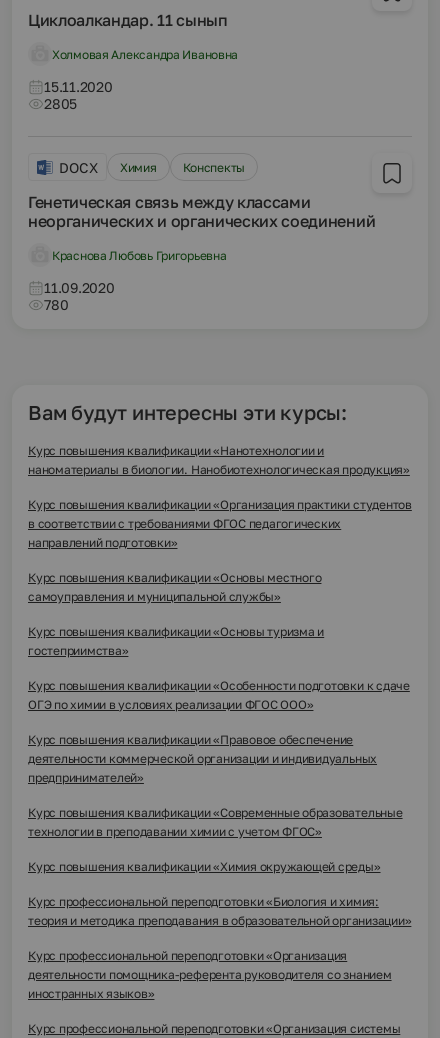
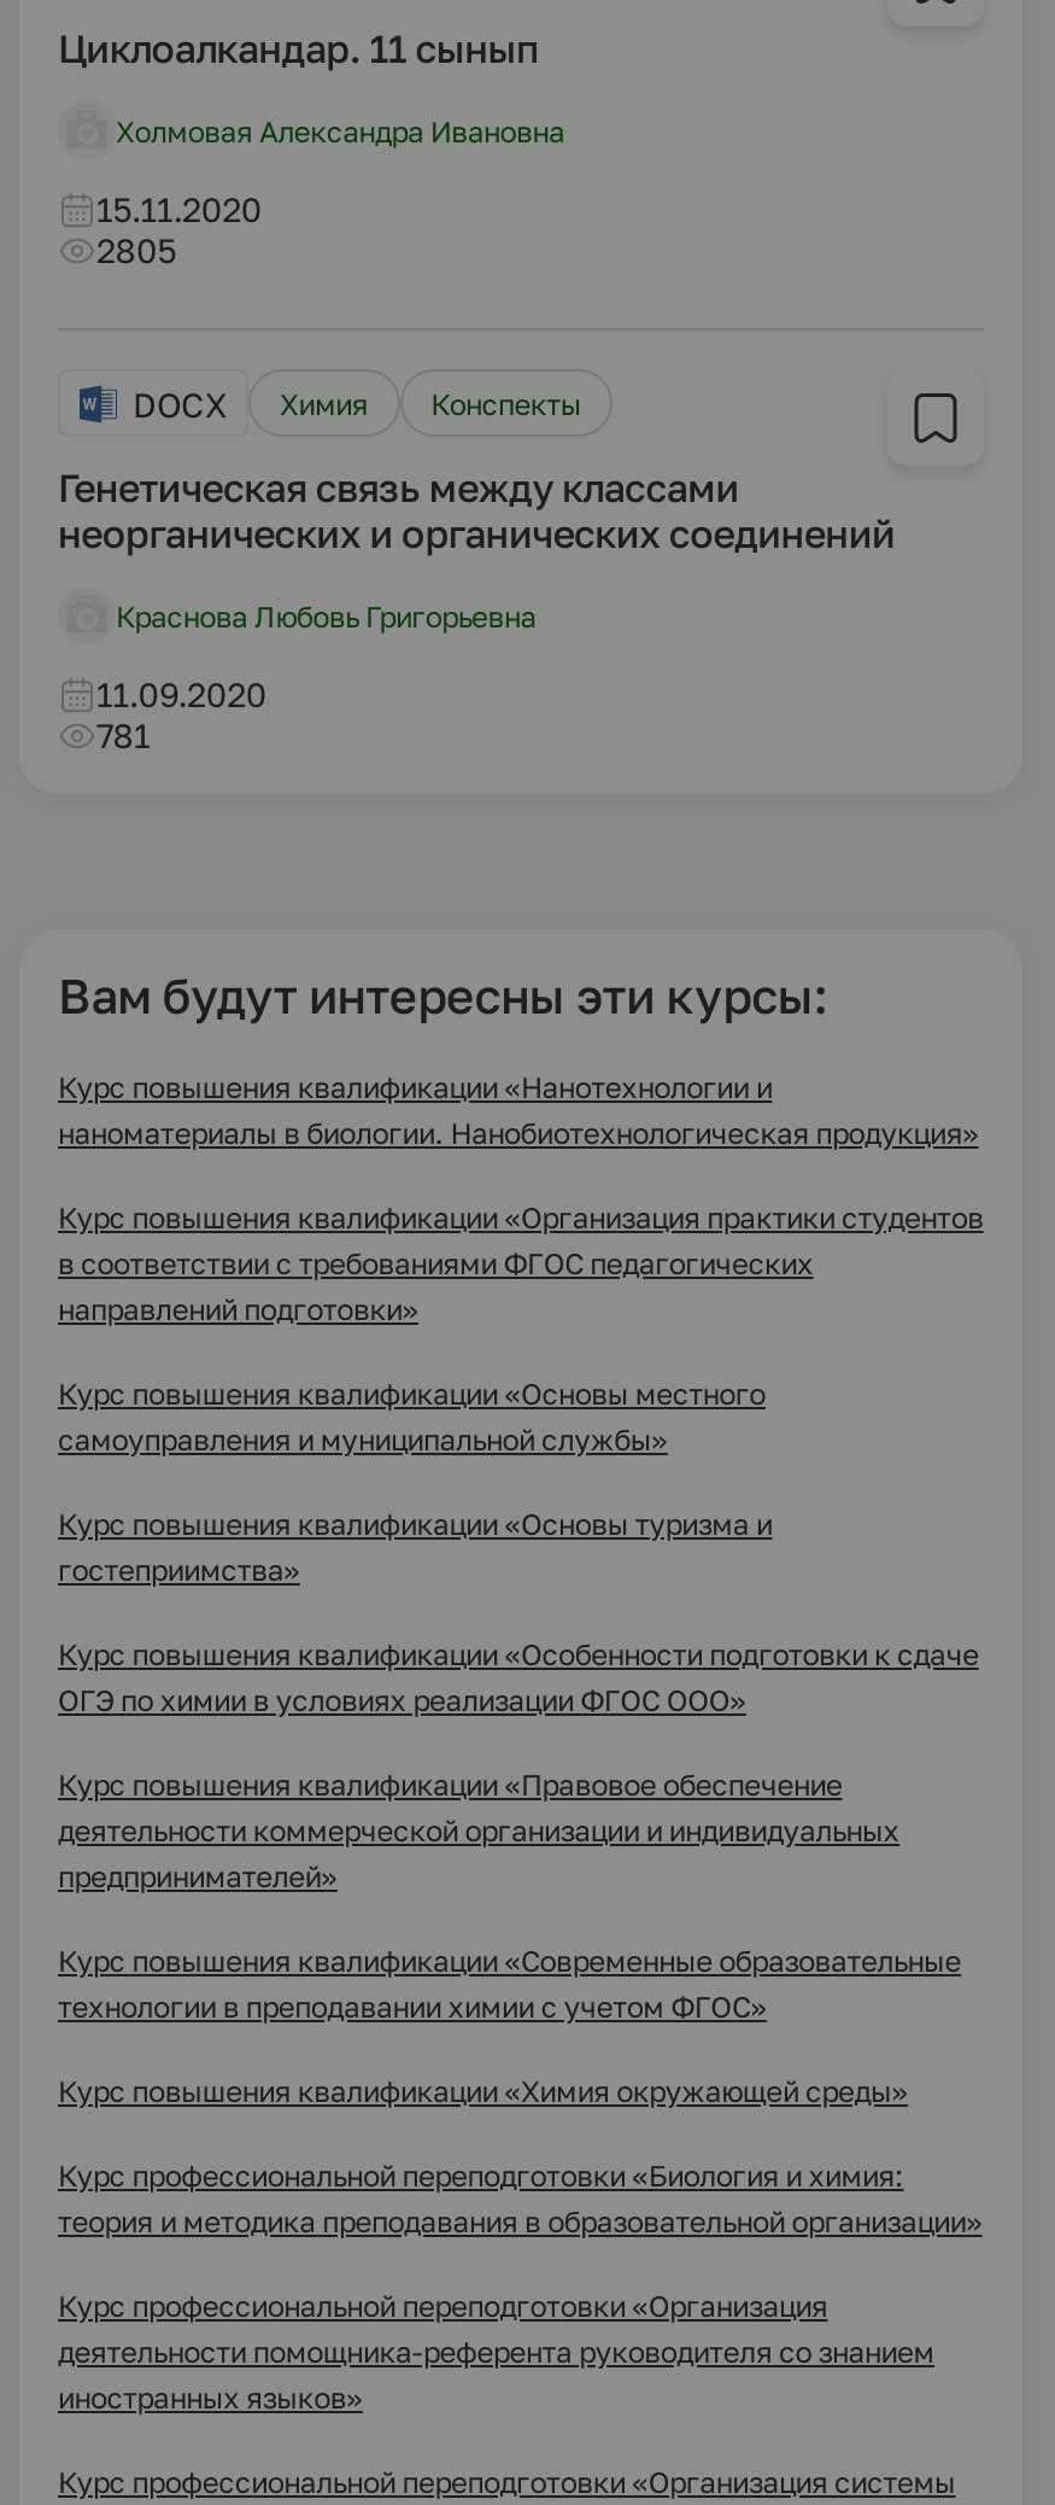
[44,296,68,313] 780 -> [96,714,150,755] 781

